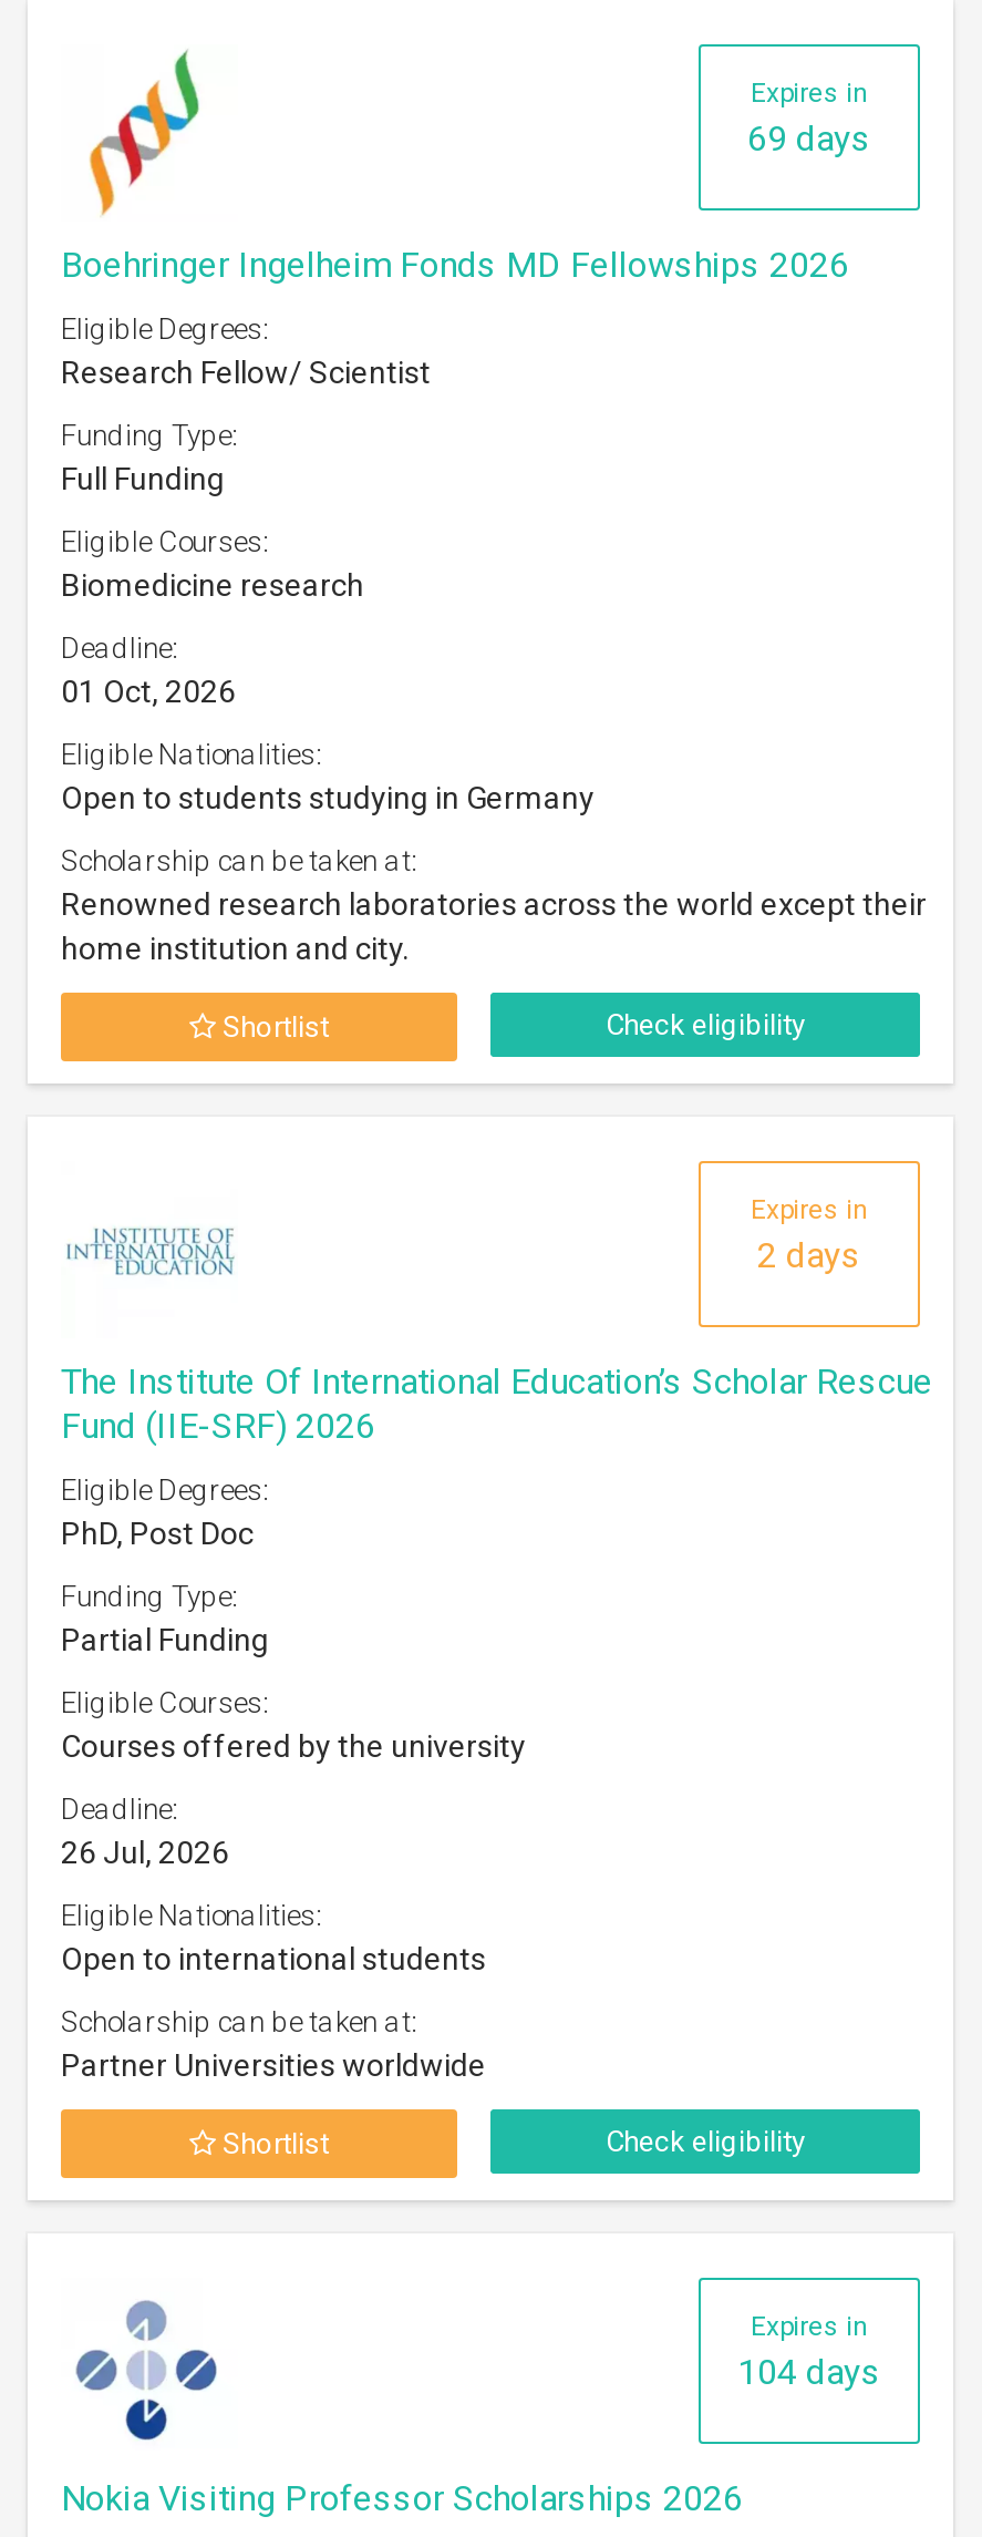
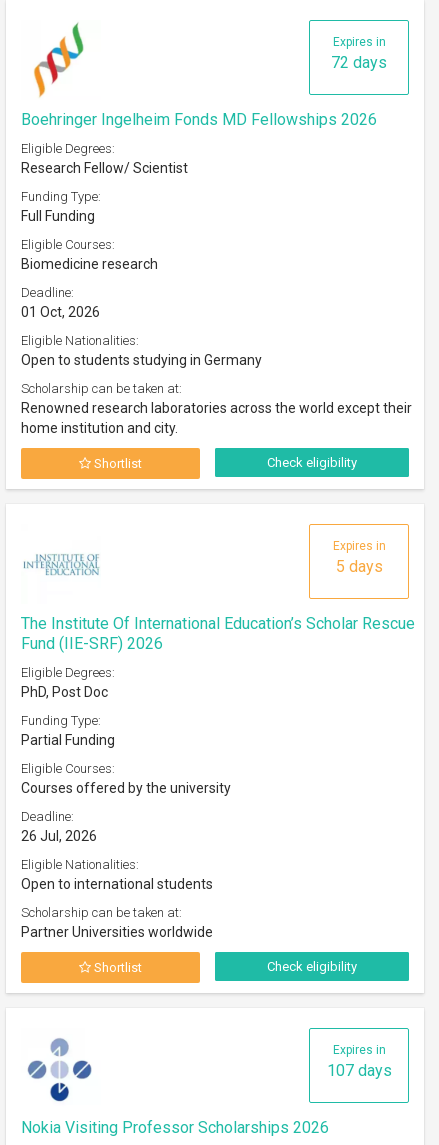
[747,117,871,160] 69 days -> [331,53,387,72] 72 days
[757,1234,861,1276] 2 days -> [335,557,382,576] 5 days
[737,2351,881,2393] 104 days -> [326,1061,391,1080] 107 days

